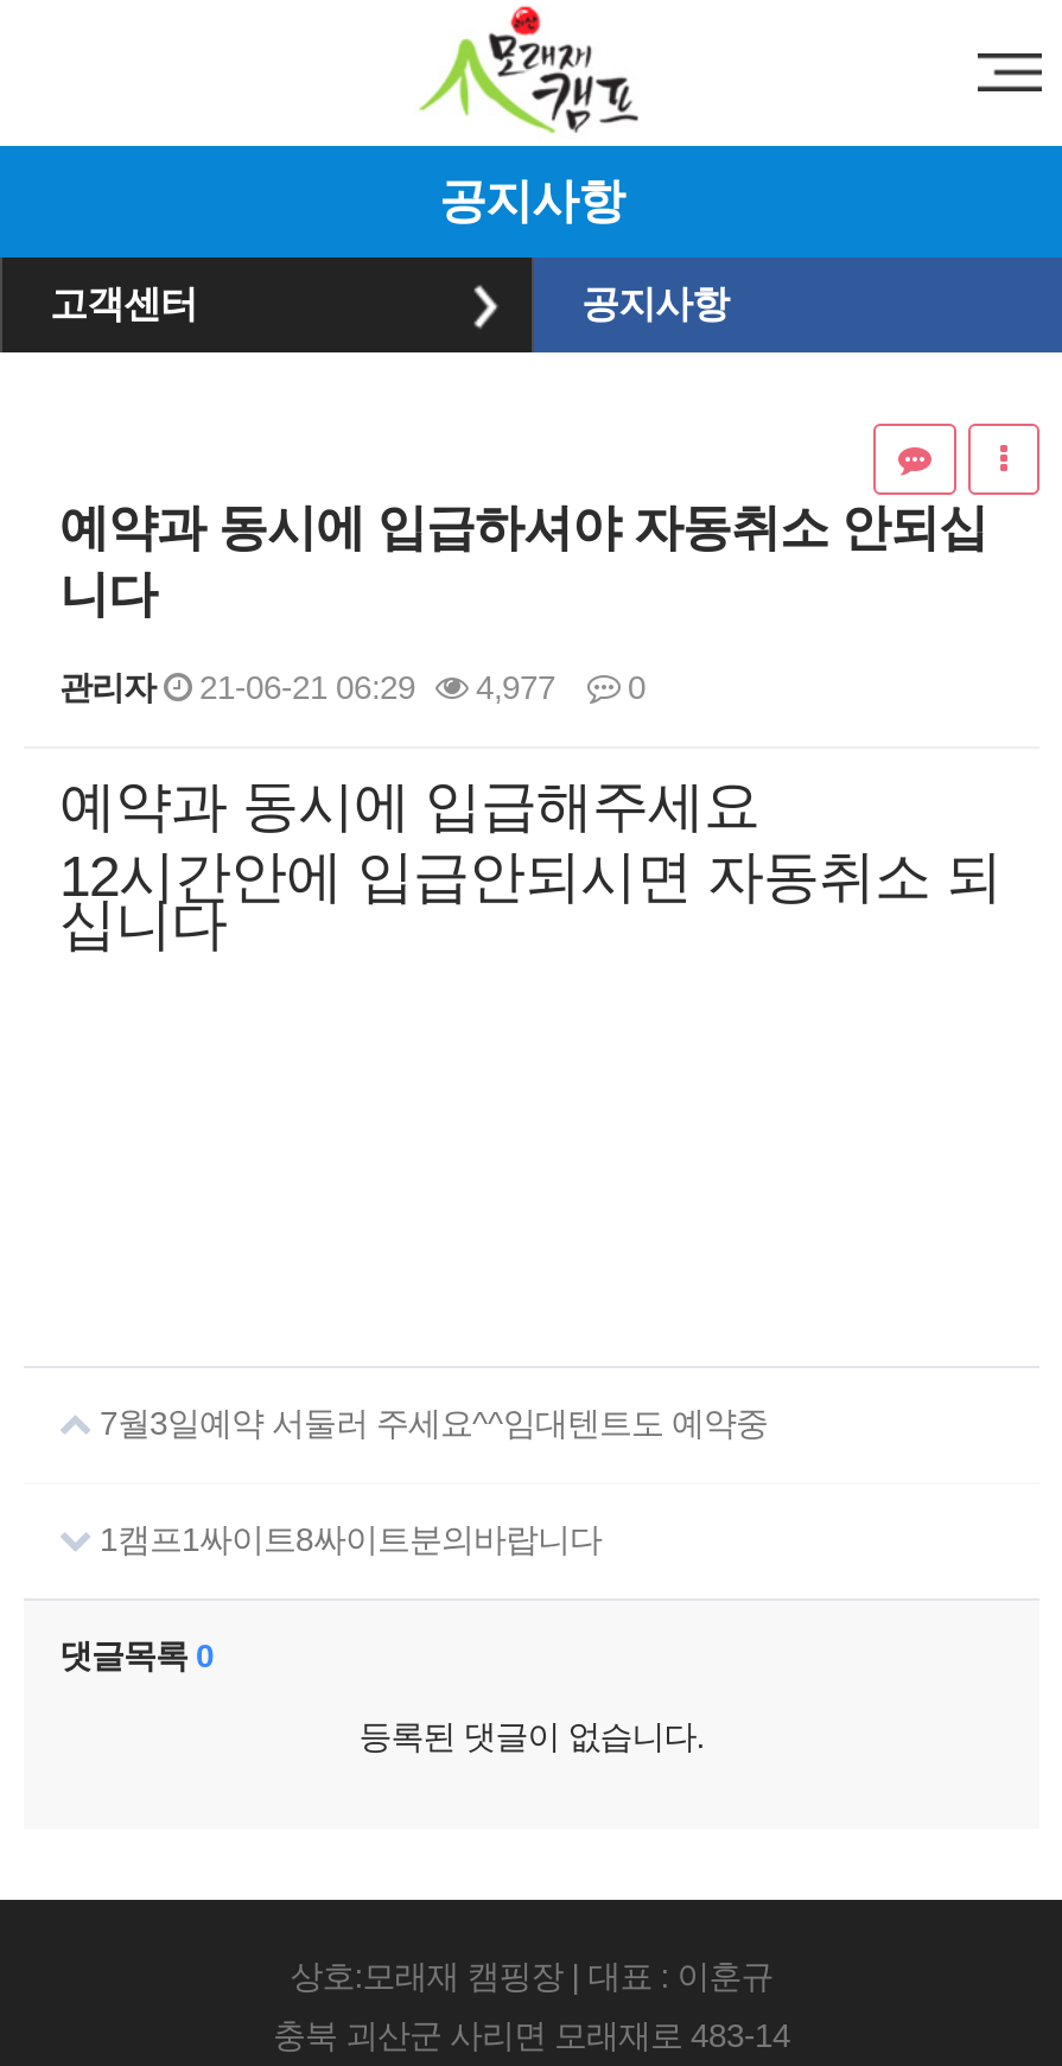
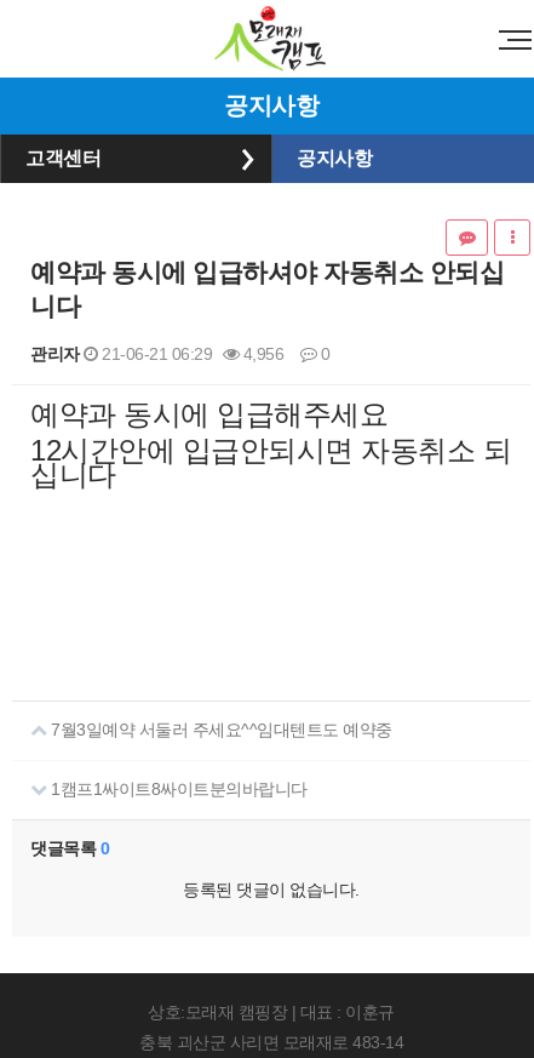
[59,668,646,706] 관리자 21-06-21 06:29 4,977 0 -> [30,344,329,364] 관리자 21-06-21 06:29 4,956 0

